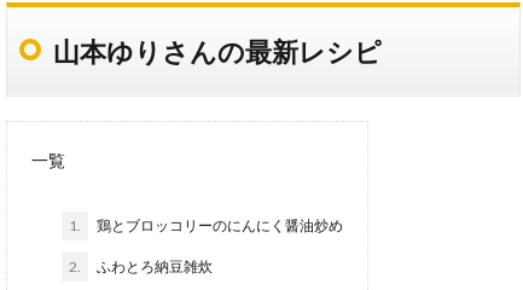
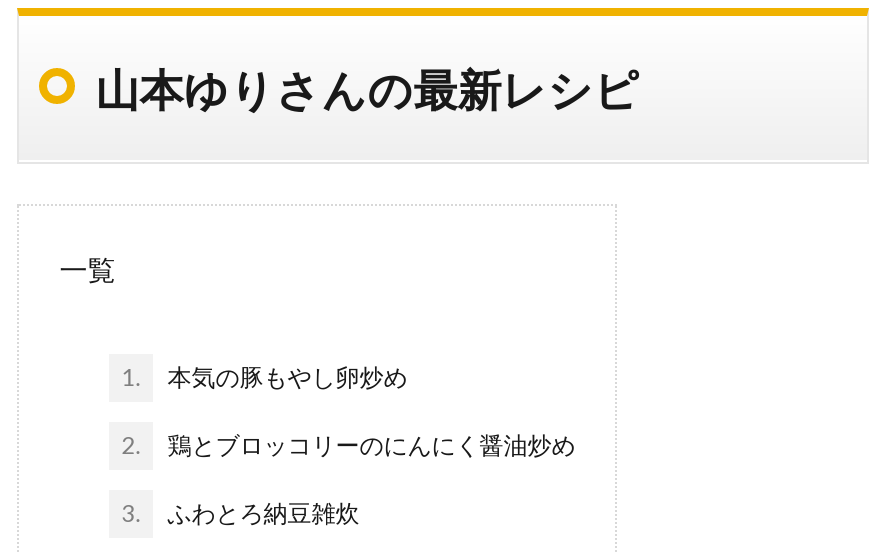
none -> [121,362,407,460] 本気の豚もやし卵炒め | 2.
[69,257,213,275] 2. ふわとろ納豆雑炊 -> [121,498,359,528] 3. ふわとろ納豆雑炊

